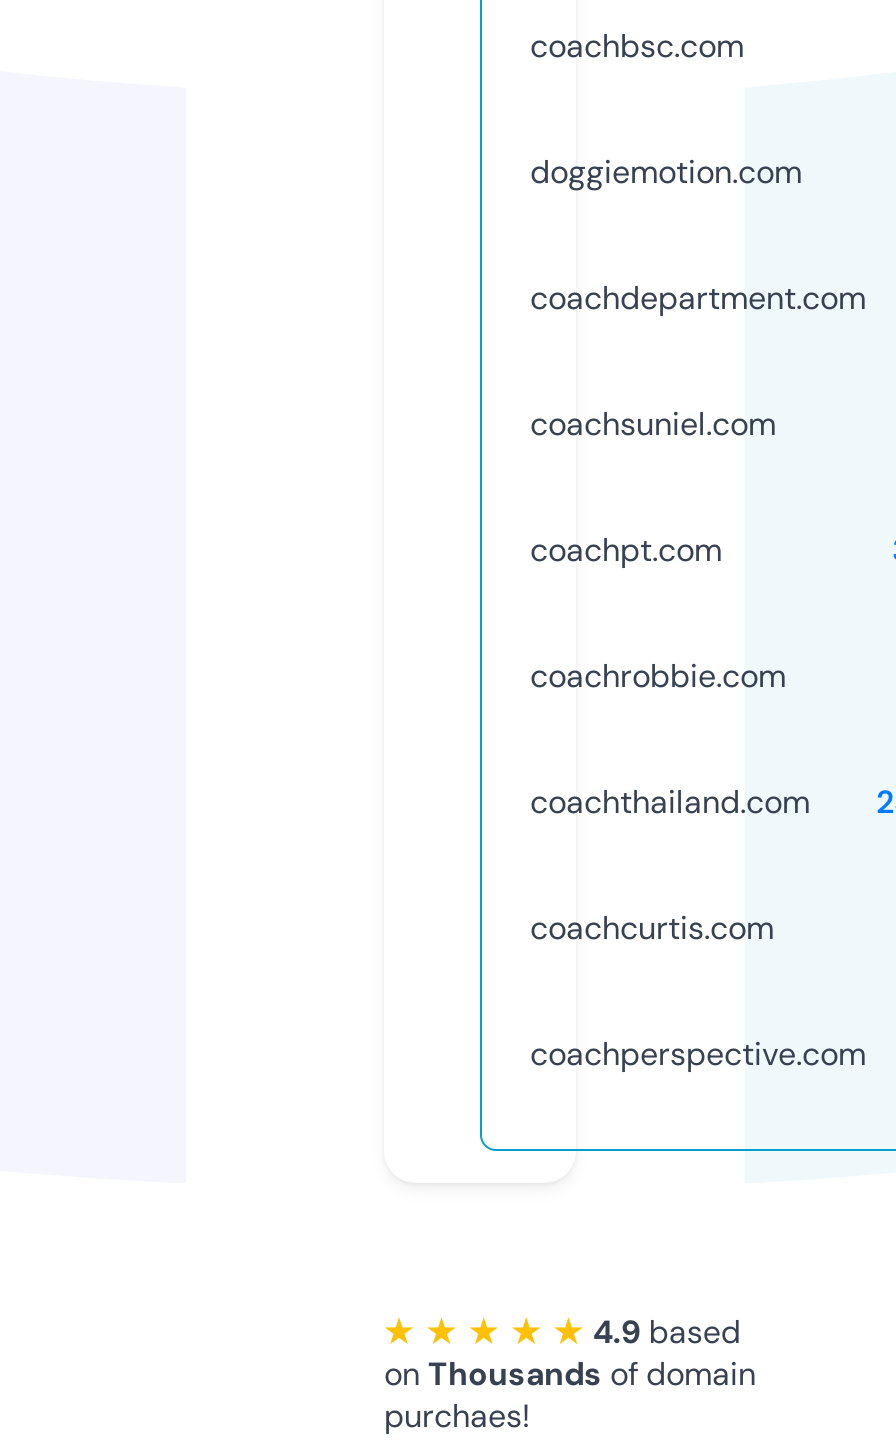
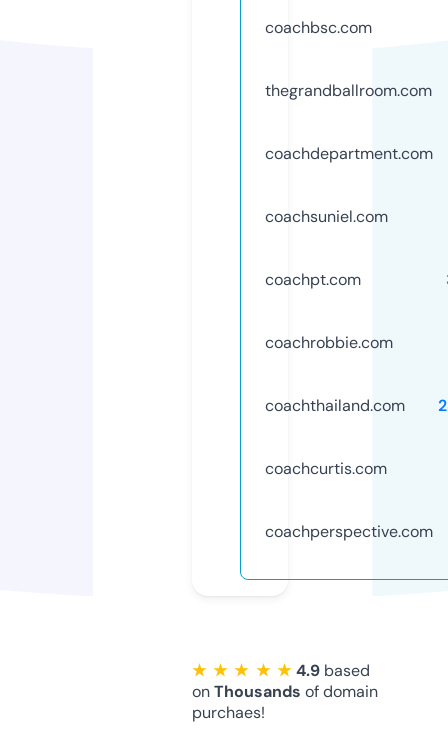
[530,151,802,193] doggiemotion.com -> [265,80,432,101] thegrandballroom.com

